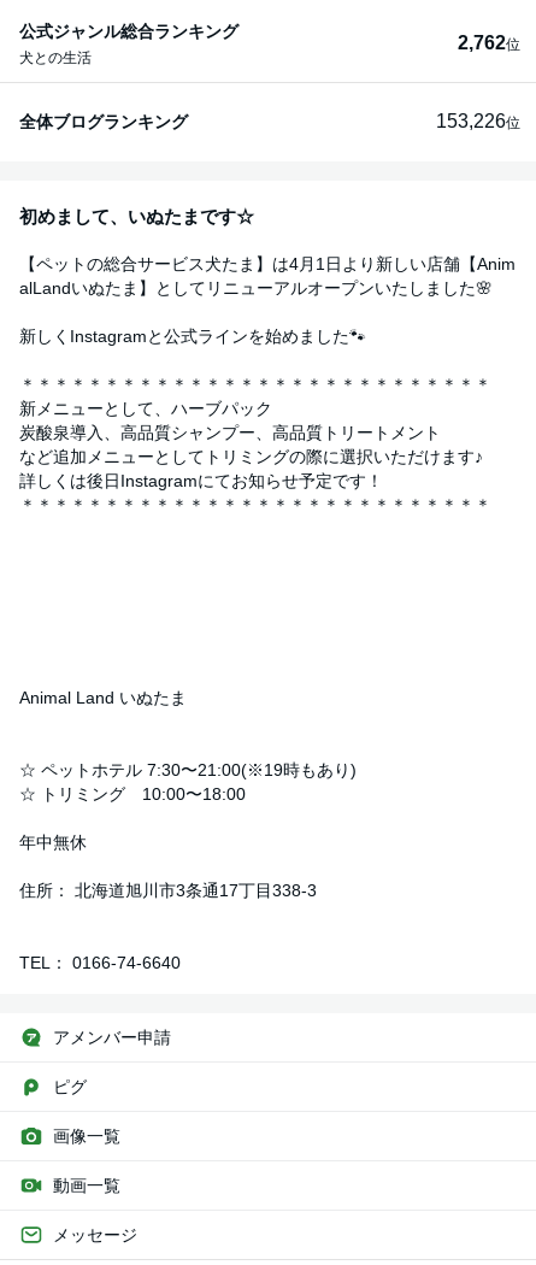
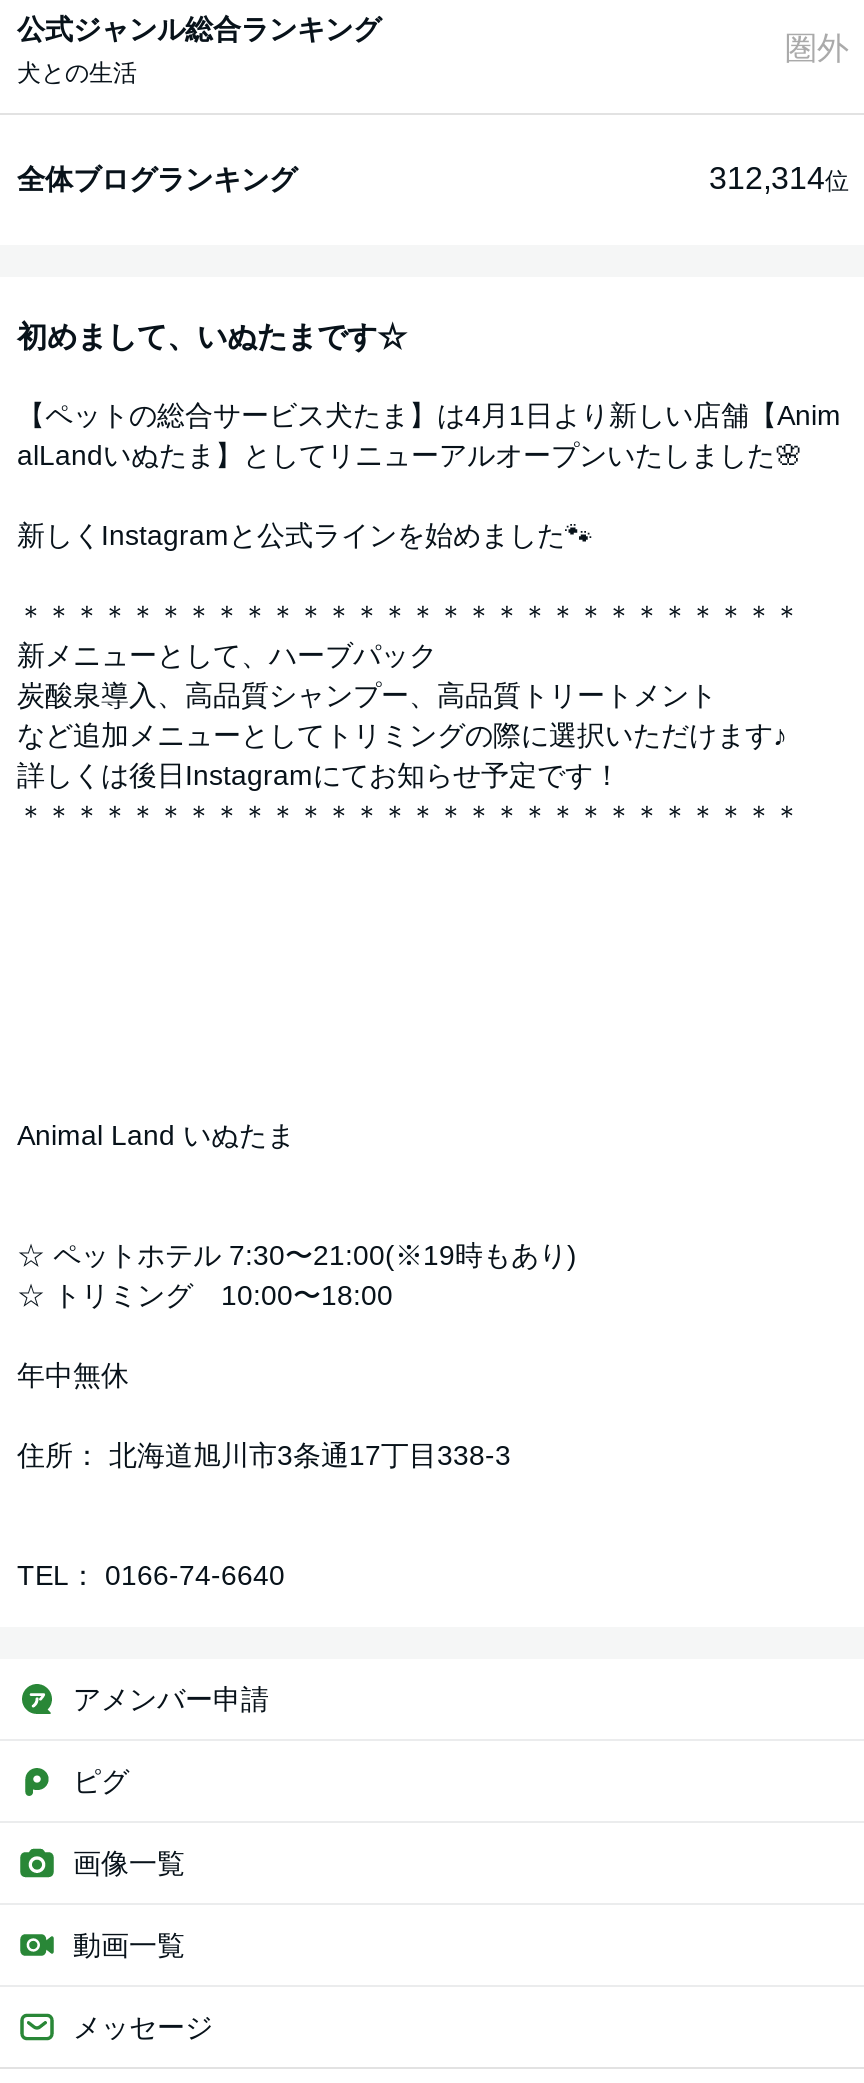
[458,33,520,53] 2,762位 -> [785,32,849,66] 圏外
[436,111,520,132] 153,226位 -> [709,162,849,196] 312,314位

